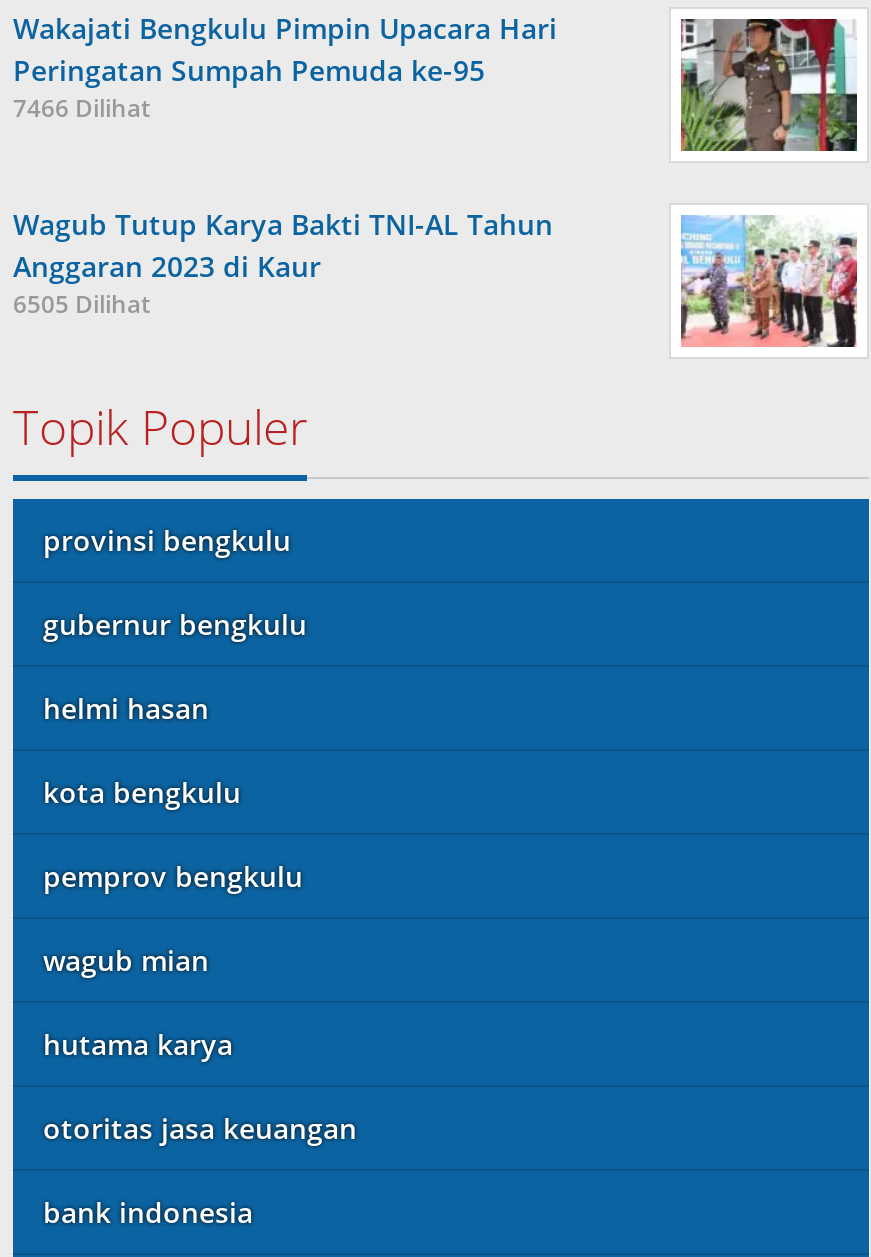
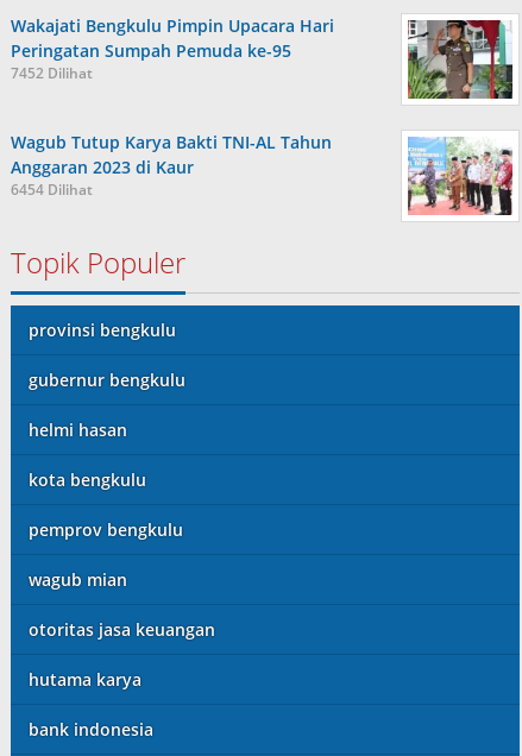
[13,92,151,126] 7466 Dilihat -> [11,63,93,83] 7452 Dilihat
[13,288,151,322] 6505 Dilihat -> [11,180,93,200] 6454 Dilihat
moved [43,1026,233,1064] -> [29,668,141,691]: hutama karya
moved [43,1110,357,1148] -> [29,618,215,641]: otoritas jasa keuangan

